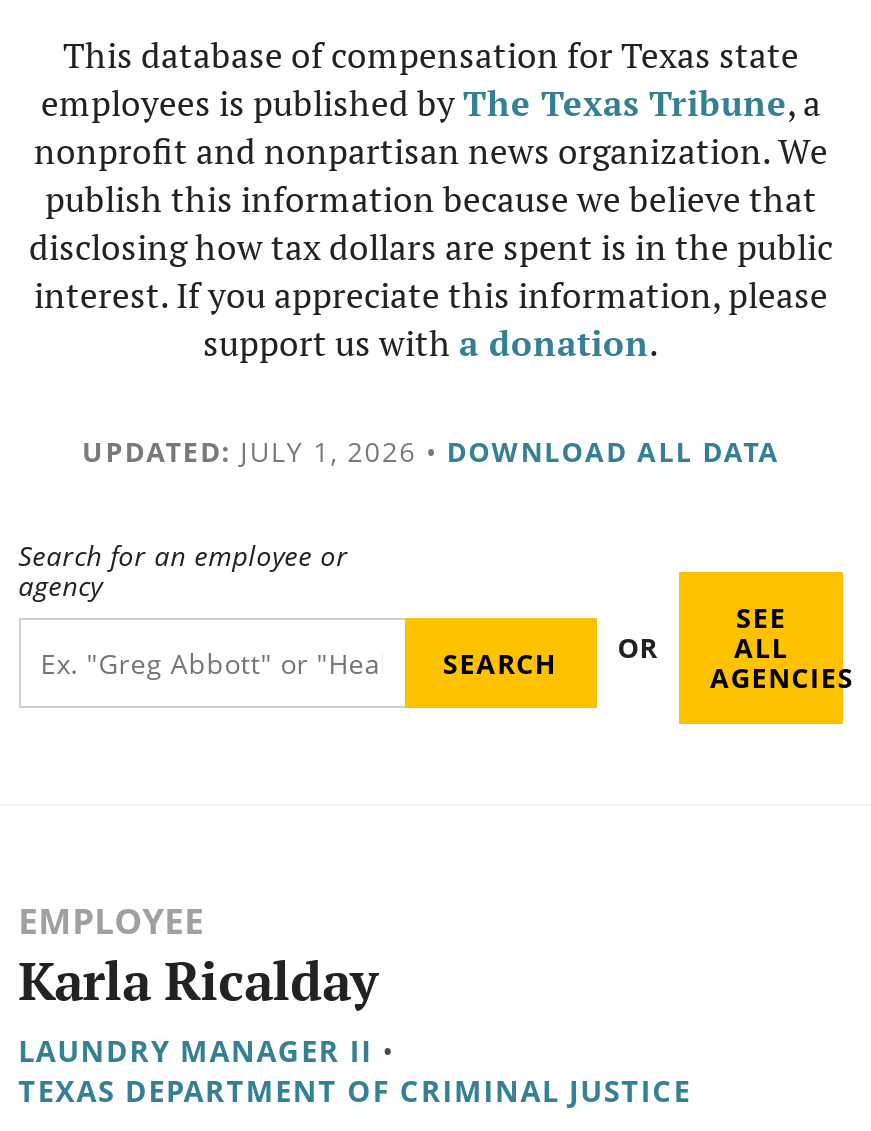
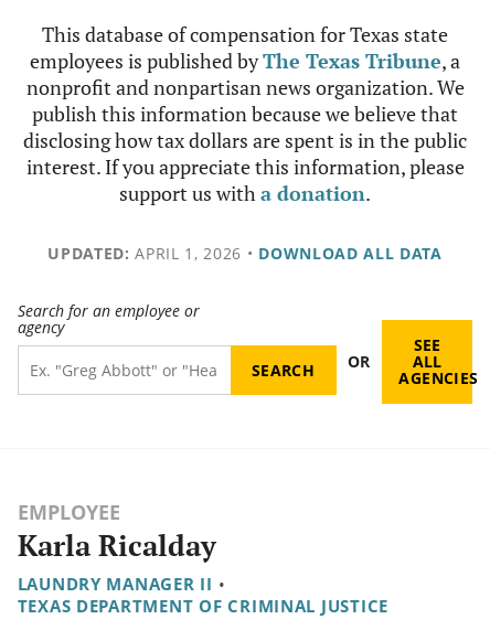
[82,432,780,470] UPDATED: JULY 1, 2026 • DOWNLOAD ALL DATA -> [48,243,442,264] UPDATED: APRIL 1, 2026 • DOWNLOAD ALL DATA

